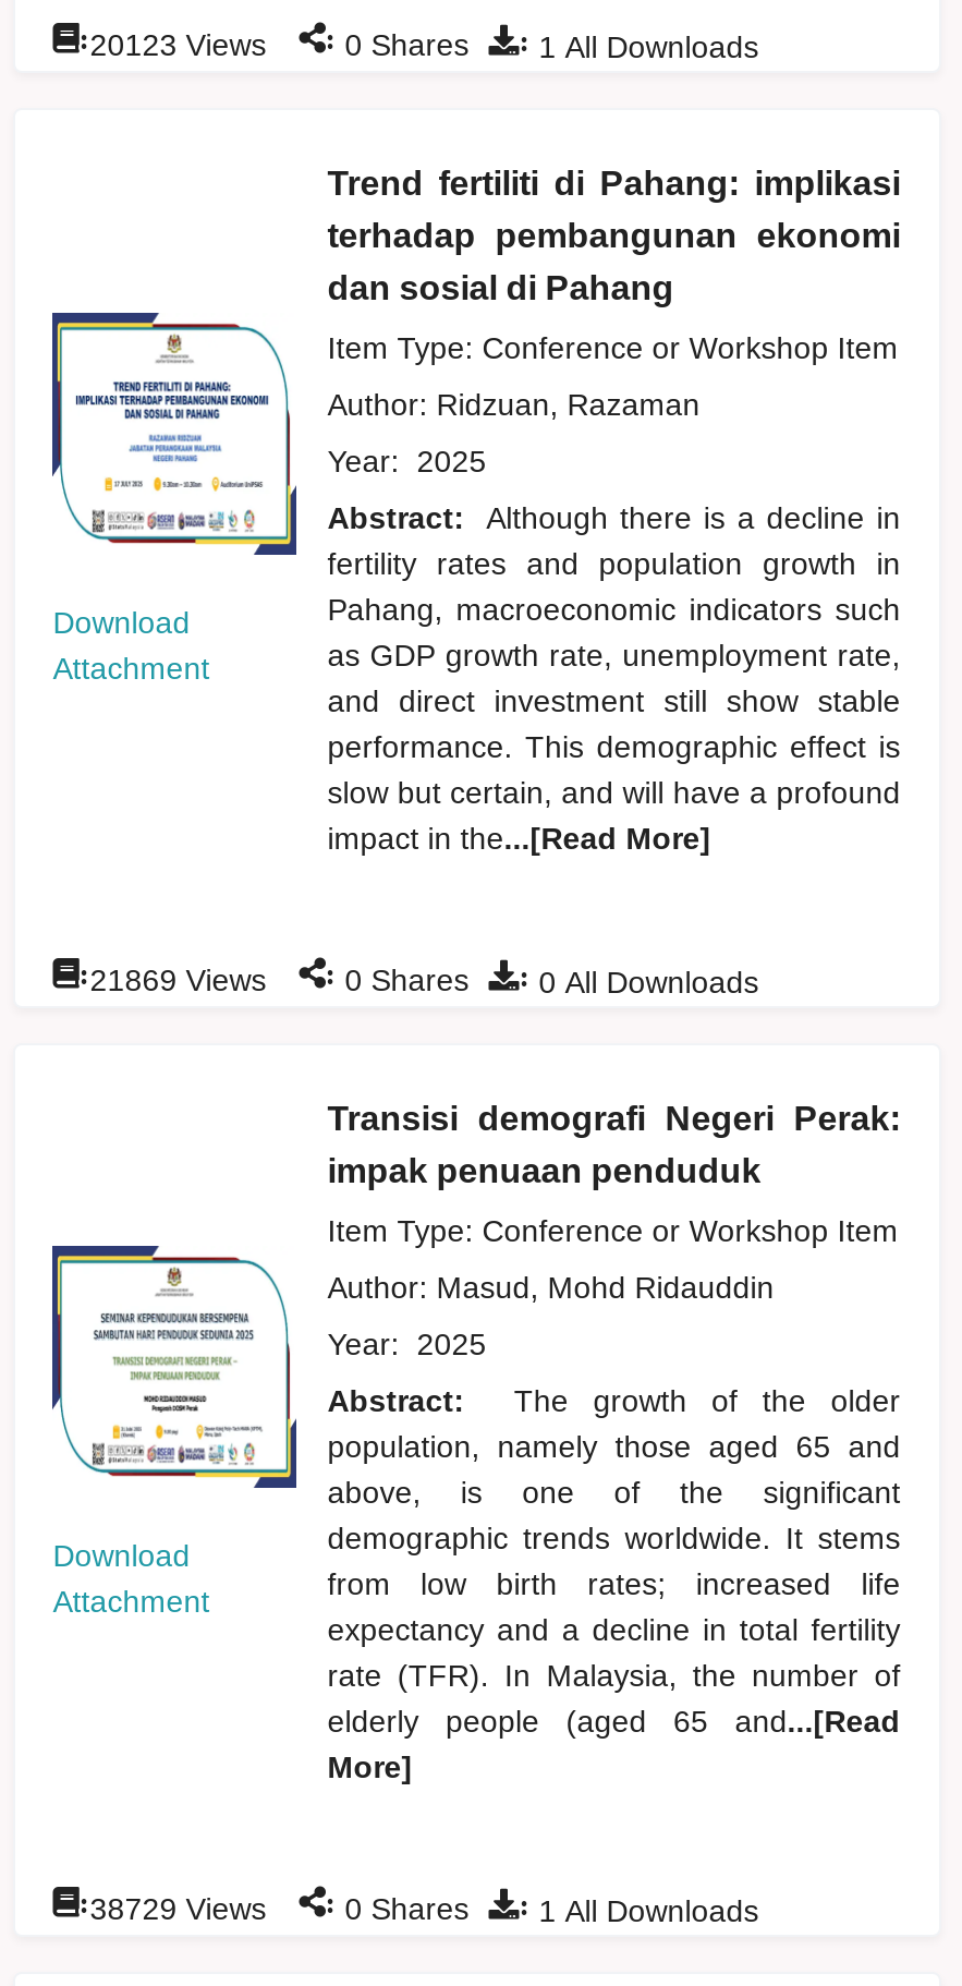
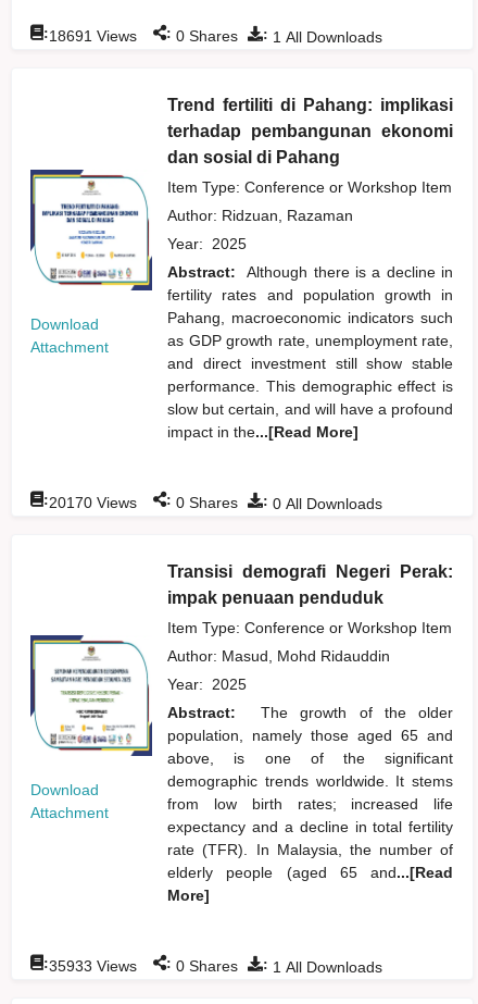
[79,22,759,64] :20123 Views : 0 Shares : 1 All Downloads -> [44,25,383,45] :18691 Views : 0 Shares : 1 All Downloads
[79,958,759,999] :21869 Views : 0 Shares : 0 All Downloads -> [44,491,383,512] :20170 Views : 0 Shares : 0 All Downloads
[79,1886,759,1928] :38729 Views : 0 Shares : 1 All Downloads -> [44,955,383,976] :35933 Views : 0 Shares : 1 All Downloads

